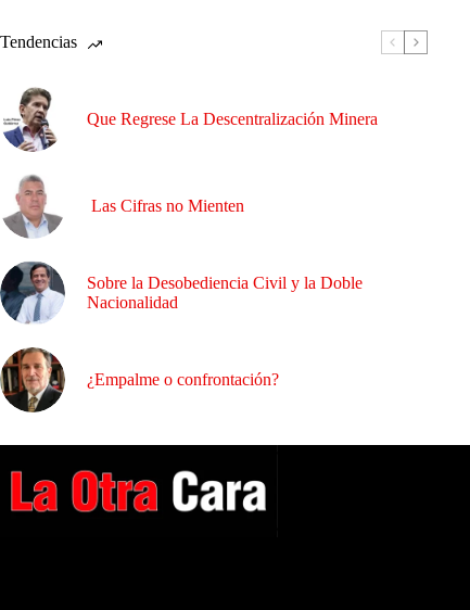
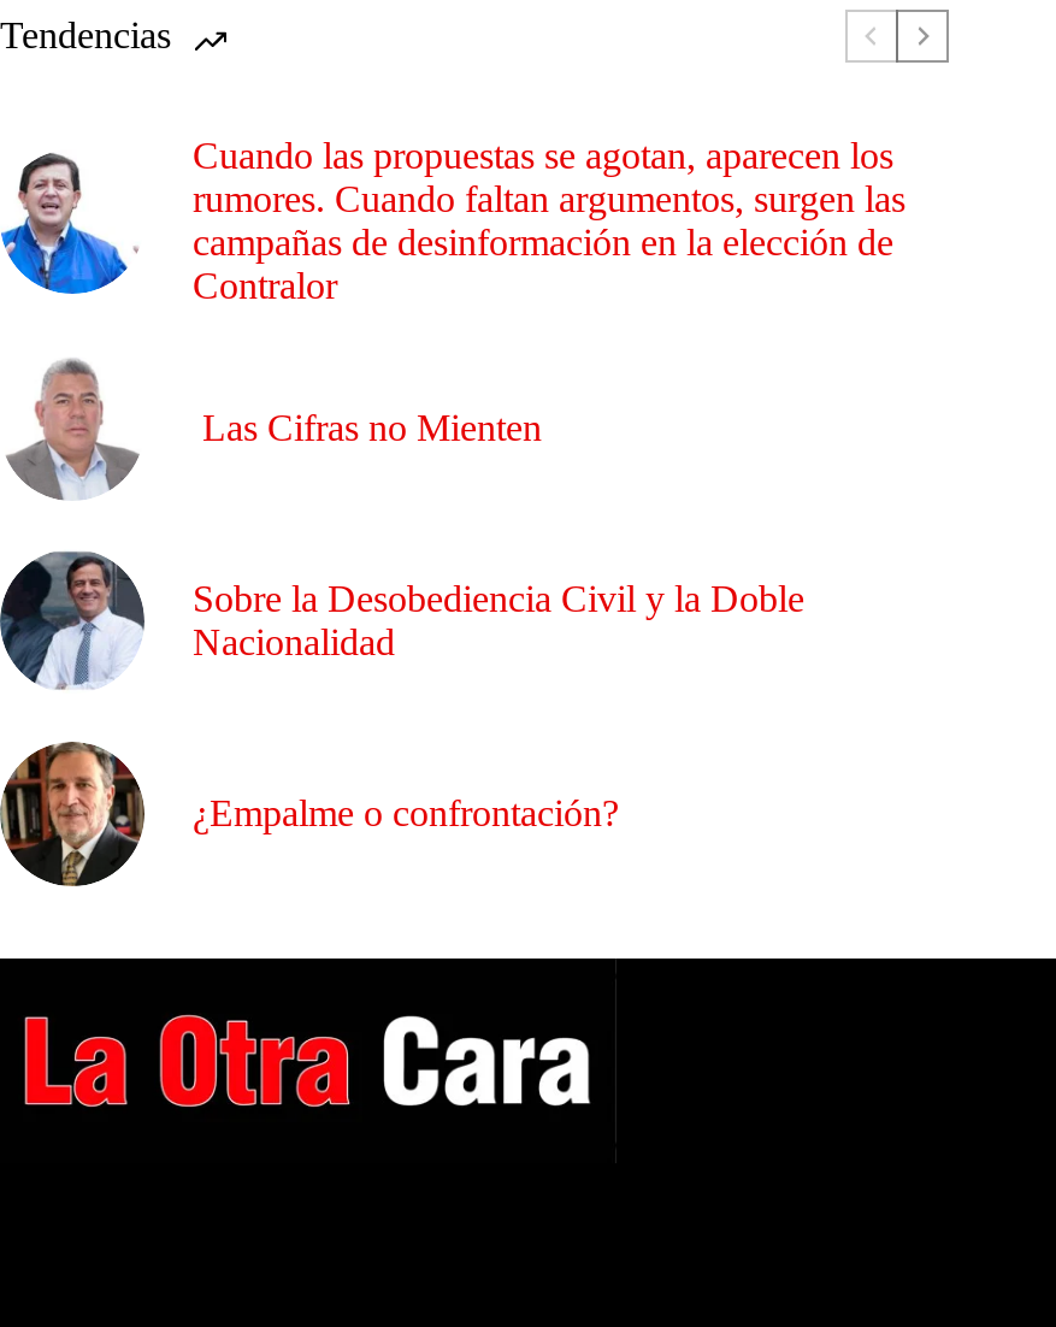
[3,87,378,153] [image] | Que Regrese La Descentralización Minera -> [7,135,905,306] [image] | Cuando las propuestas se agotan, aparecen los | rumores. Cuando faltan argumentos, surgen las | campañas de desinformación en la elección de | Contralor

